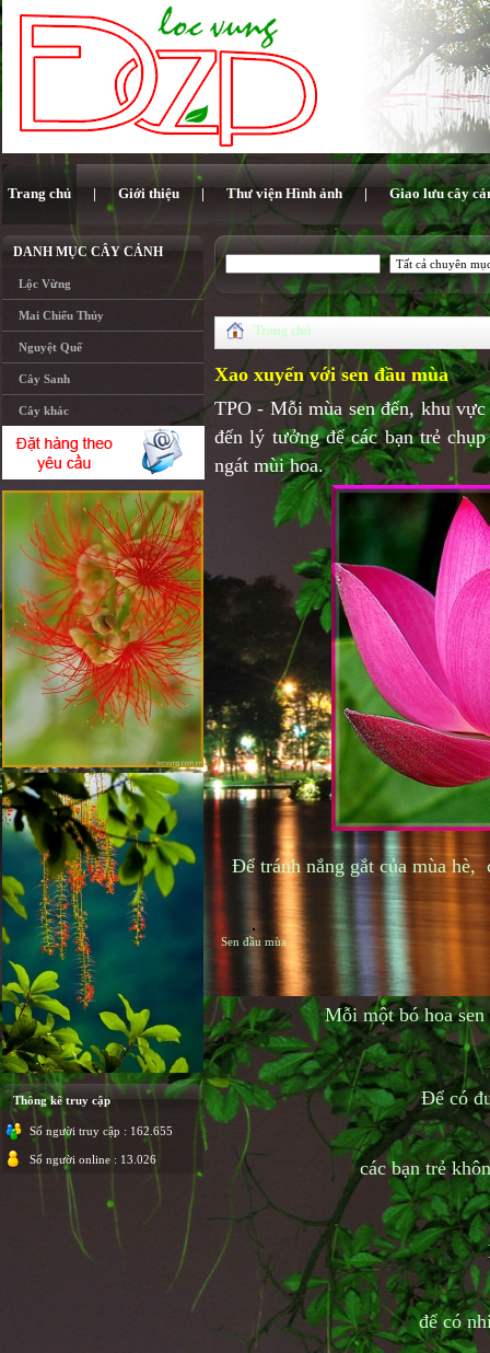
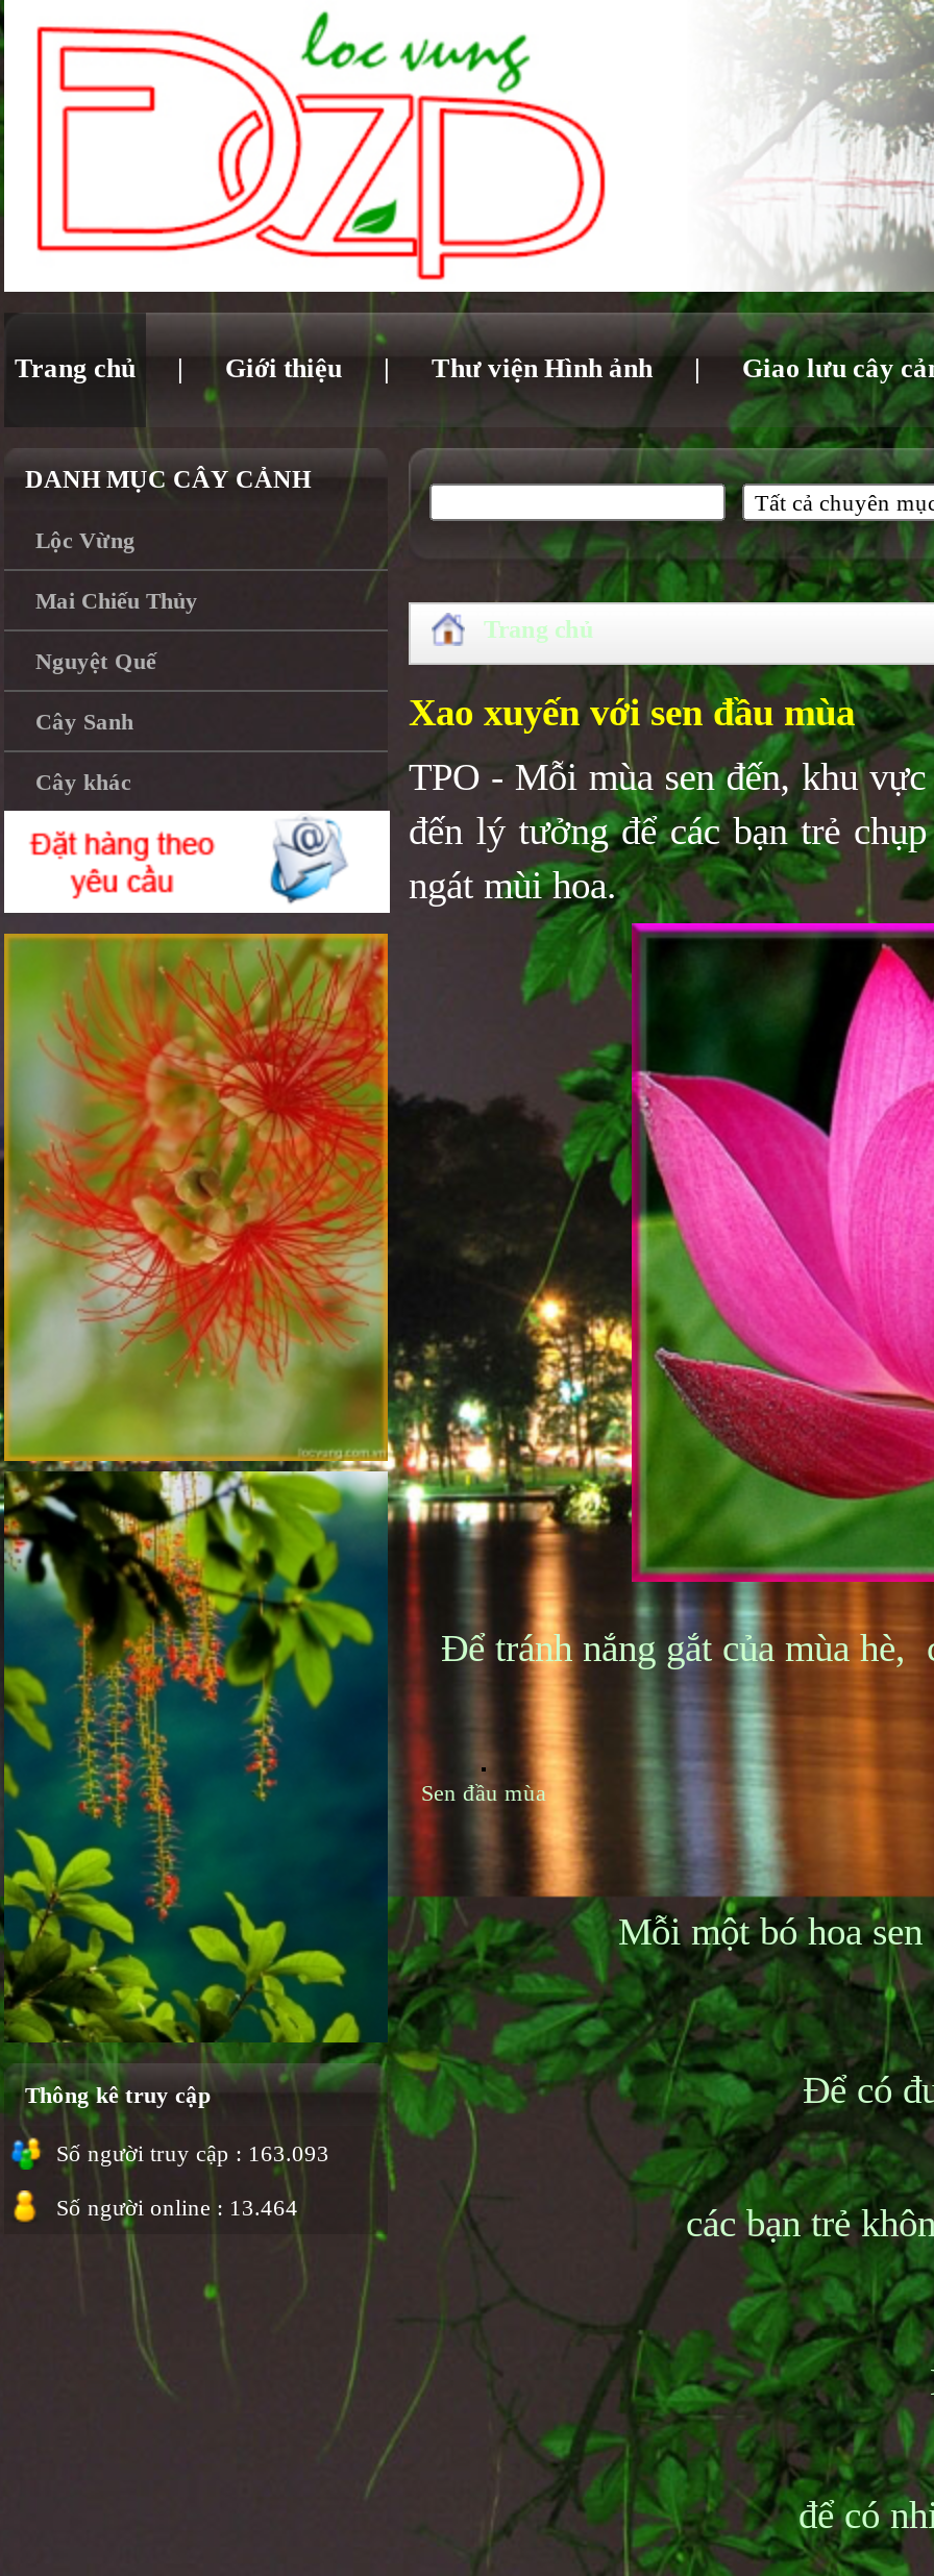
[30,1124,173,1137] Số người truy cập : 162.655 -> [56,2140,329,2165] Số người truy cập : 163.093
[30,1153,156,1166] Số người online : 13.026 -> [56,2195,298,2220] Số người online : 13.464

